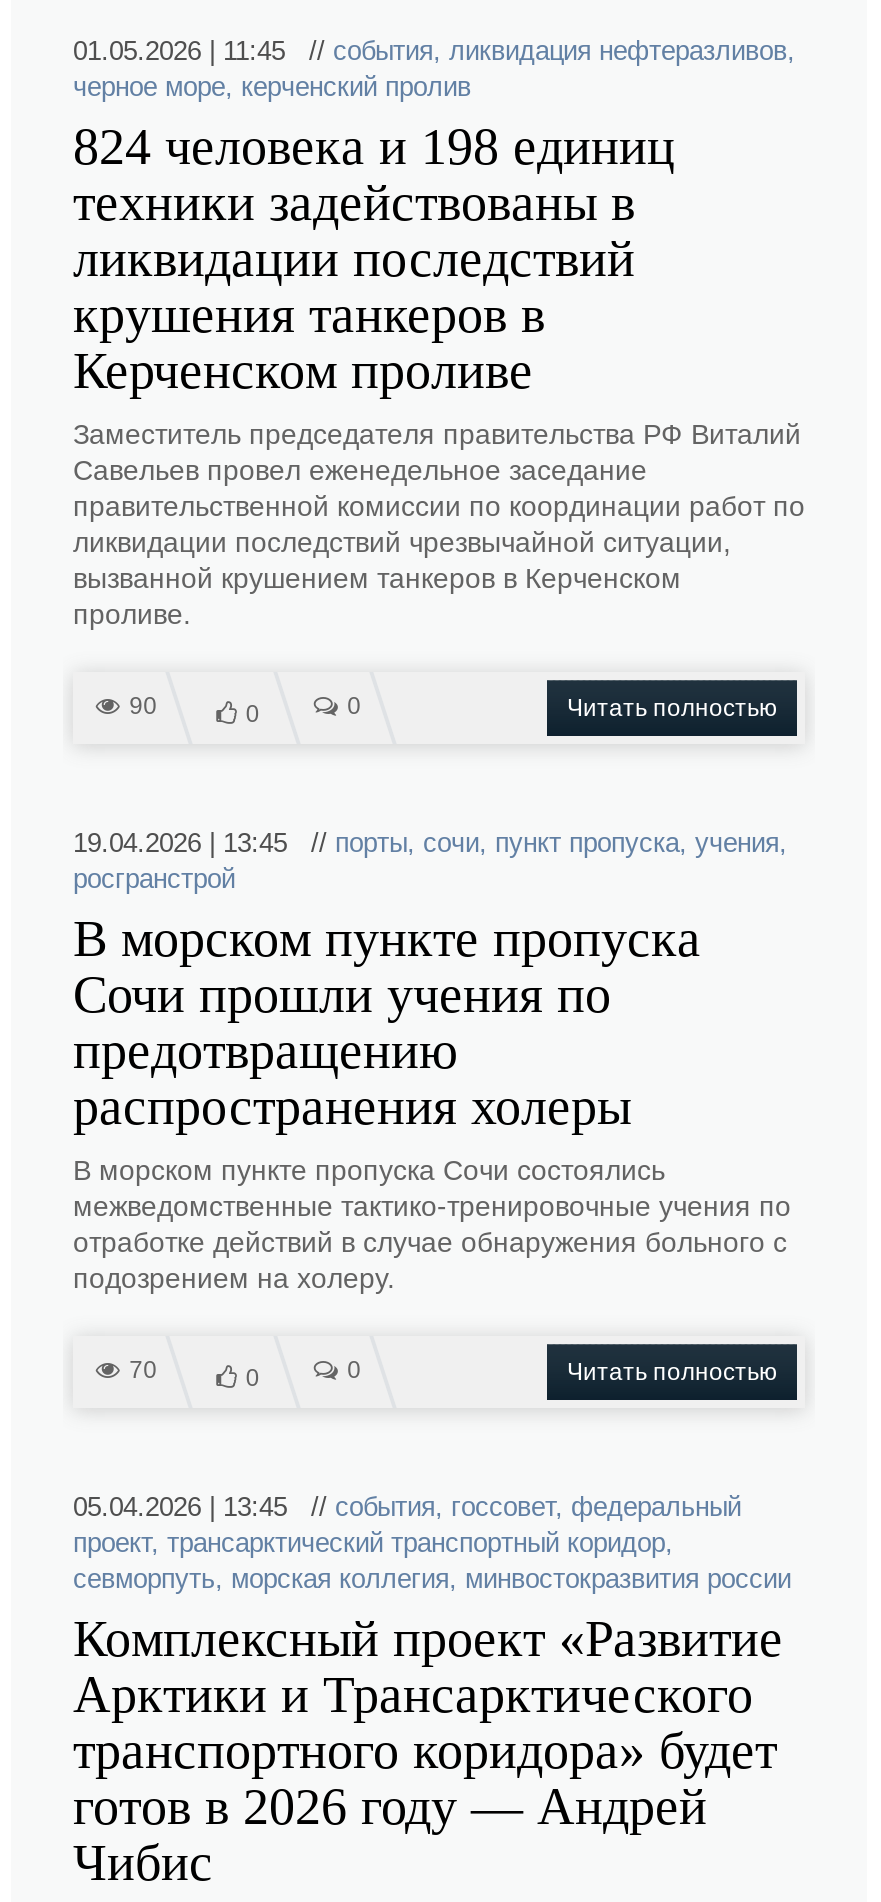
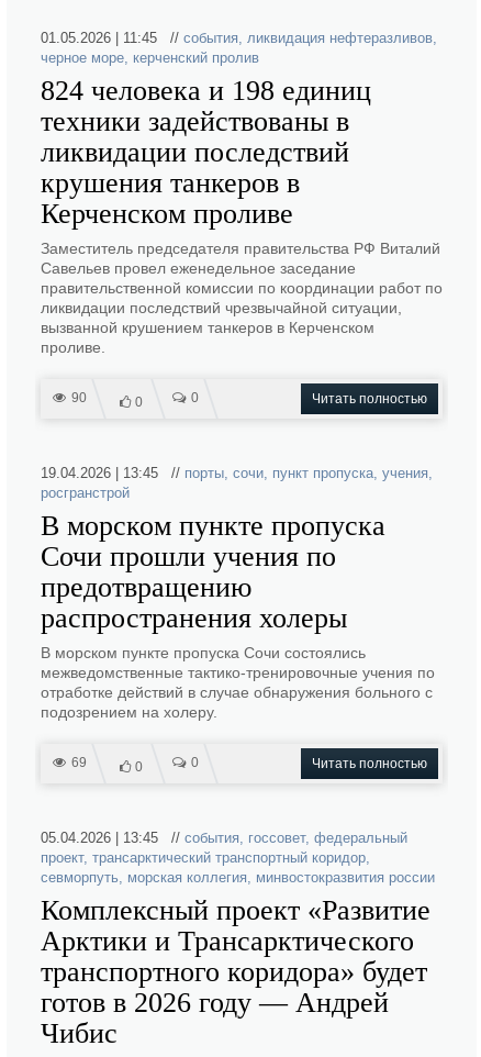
[123,1356,157,1384] 70 -> [68,755,87,770] 69

